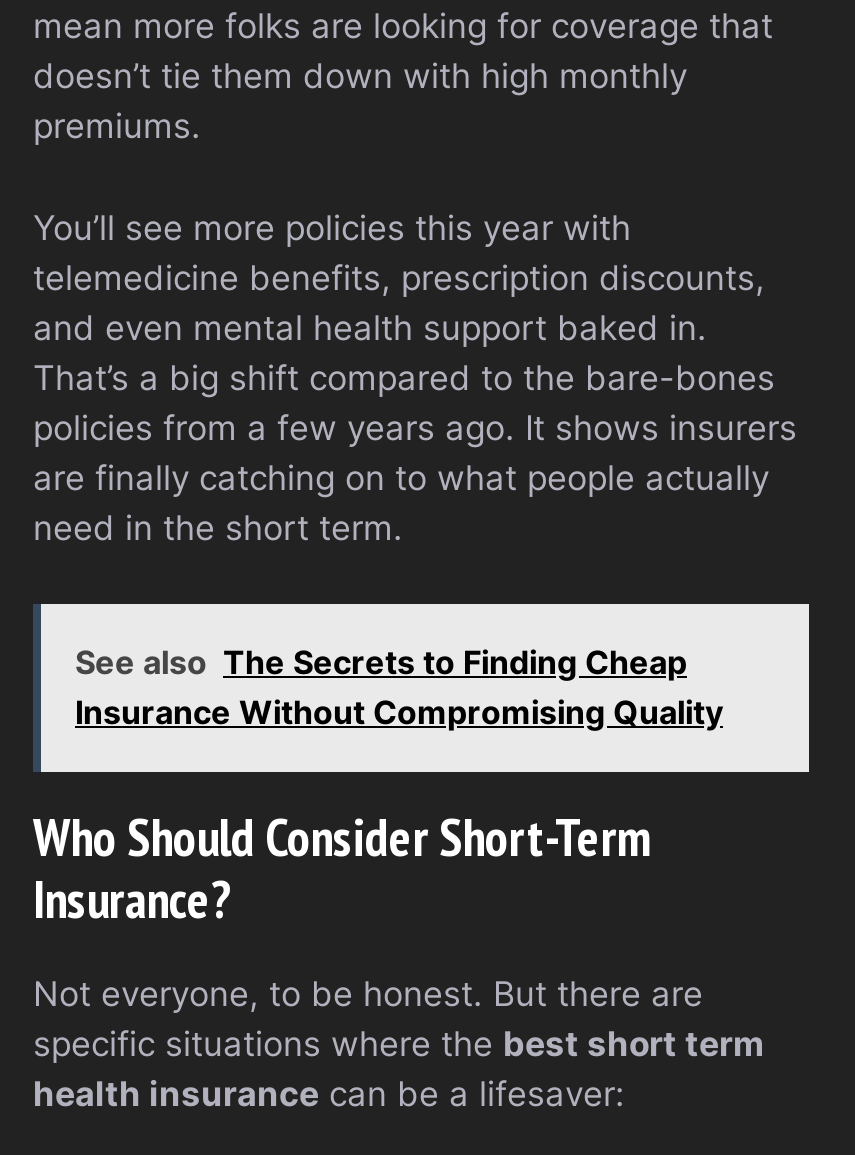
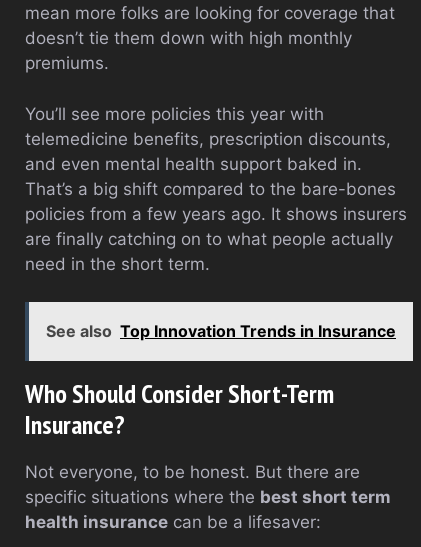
[75,642,723,732] See also The Secrets to Finding Cheap | Insurance Without Compromising Quality -> [46,321,396,341] See also Top Innovation Trends in Insurance

